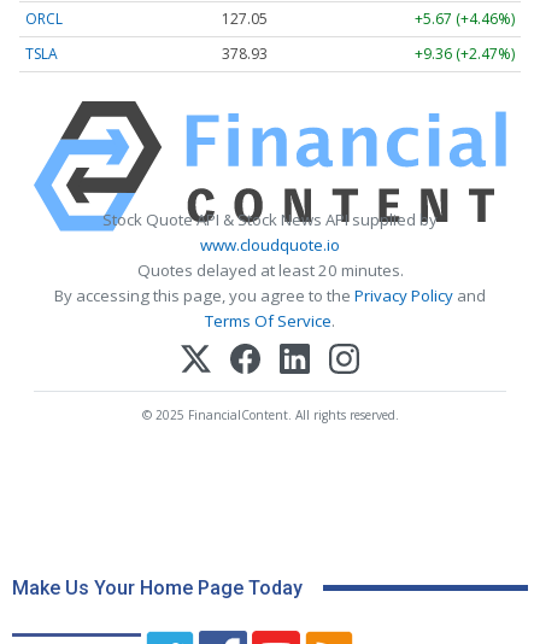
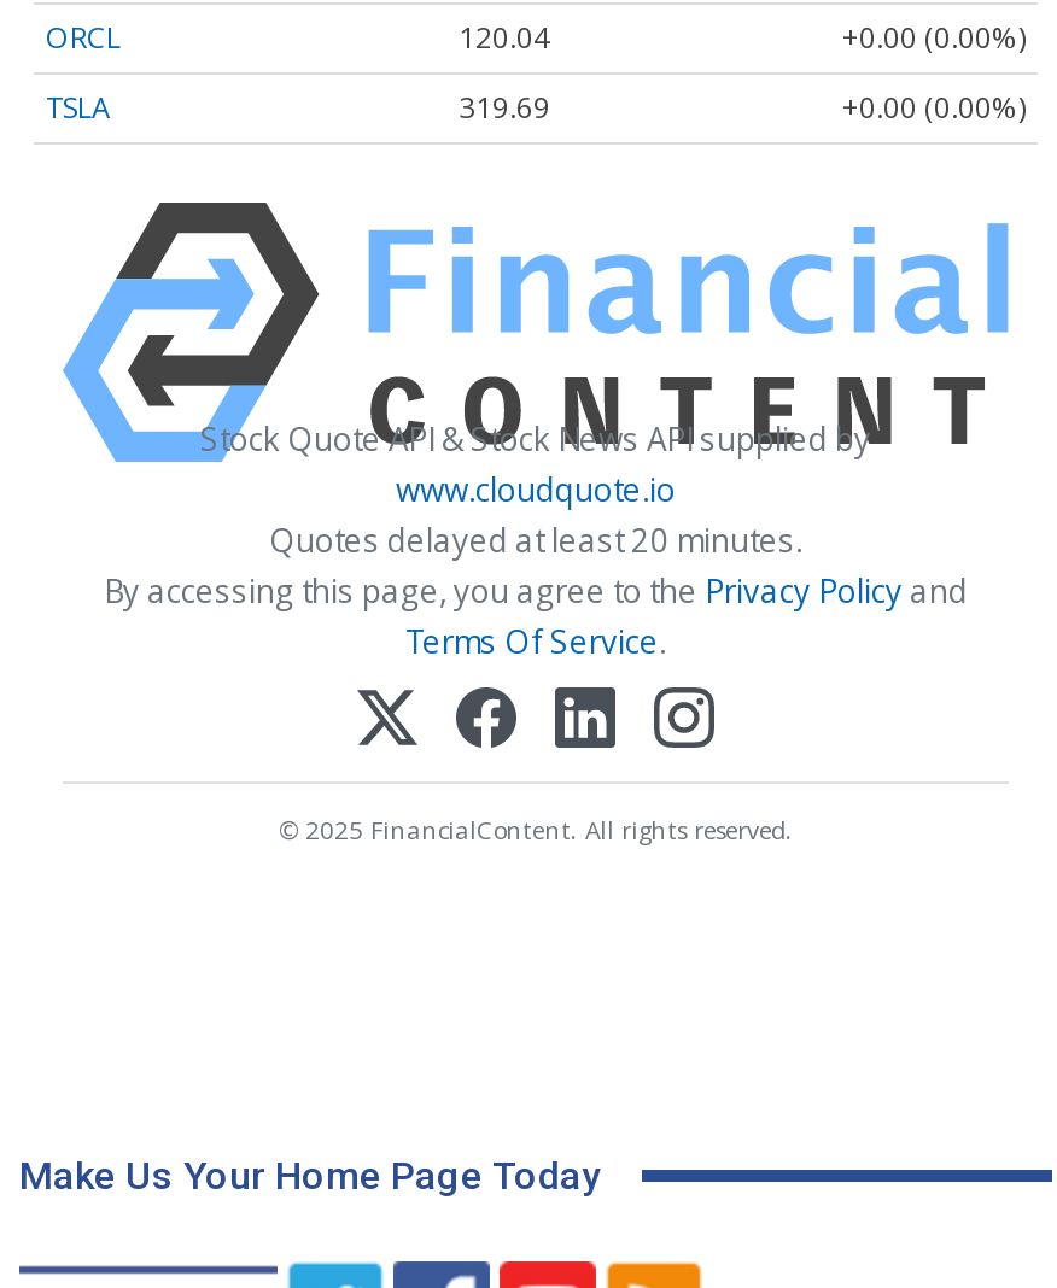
[222,8,268,28] 127.05 -> [459,16,550,57] 120.04
[415,8,515,28] +5.67 (+4.46%) -> [842,16,1026,57] +0.00 (0.00%)
[222,43,268,63] 378.93 -> [459,86,550,127] 319.69
[415,43,515,63] +9.36 (+2.47%) -> [842,86,1026,127] +0.00 (0.00%)

